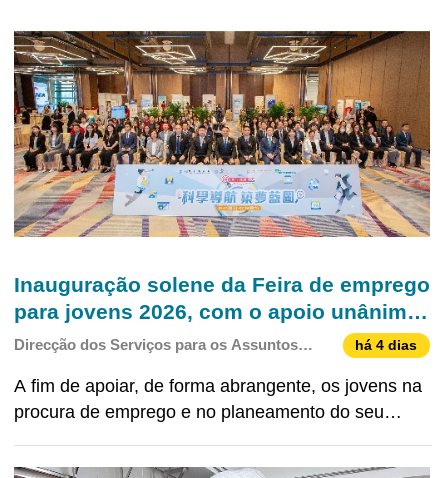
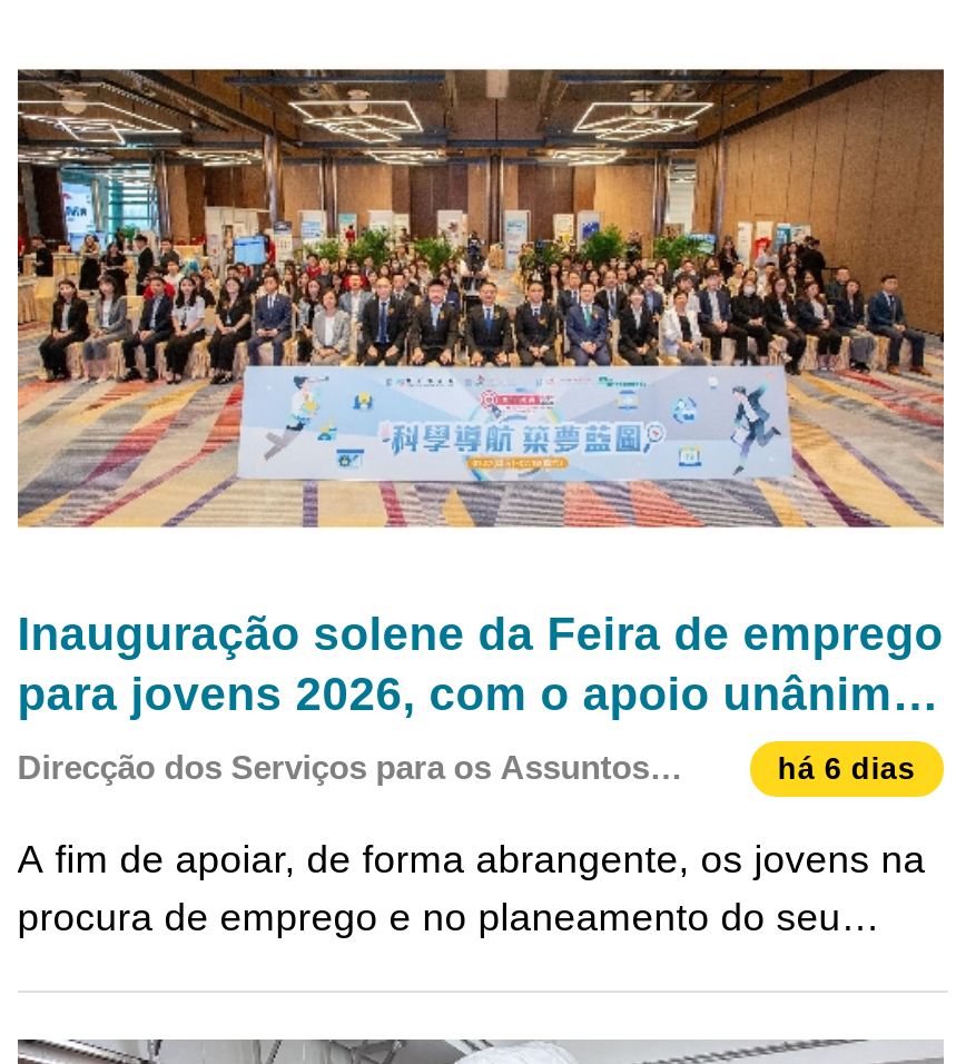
[355,338,417,353] há 4 dias -> [778,753,916,786] há 6 dias

